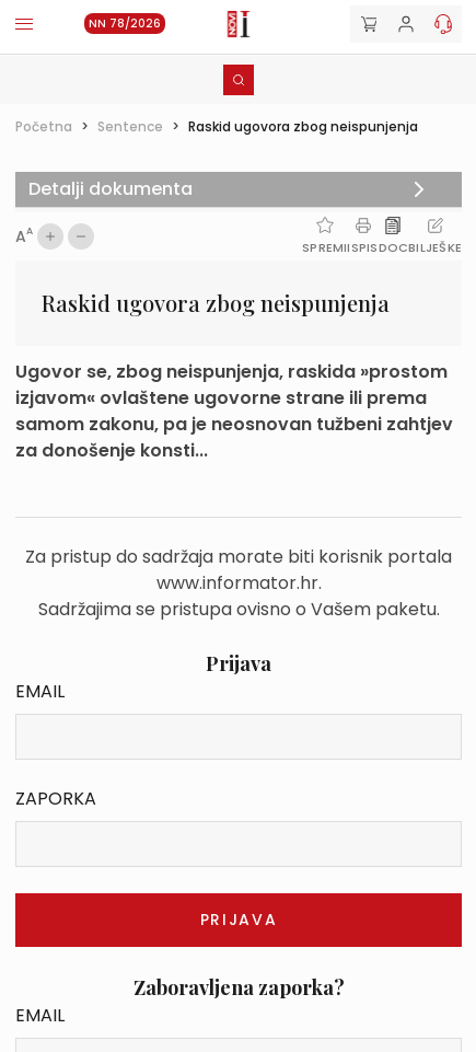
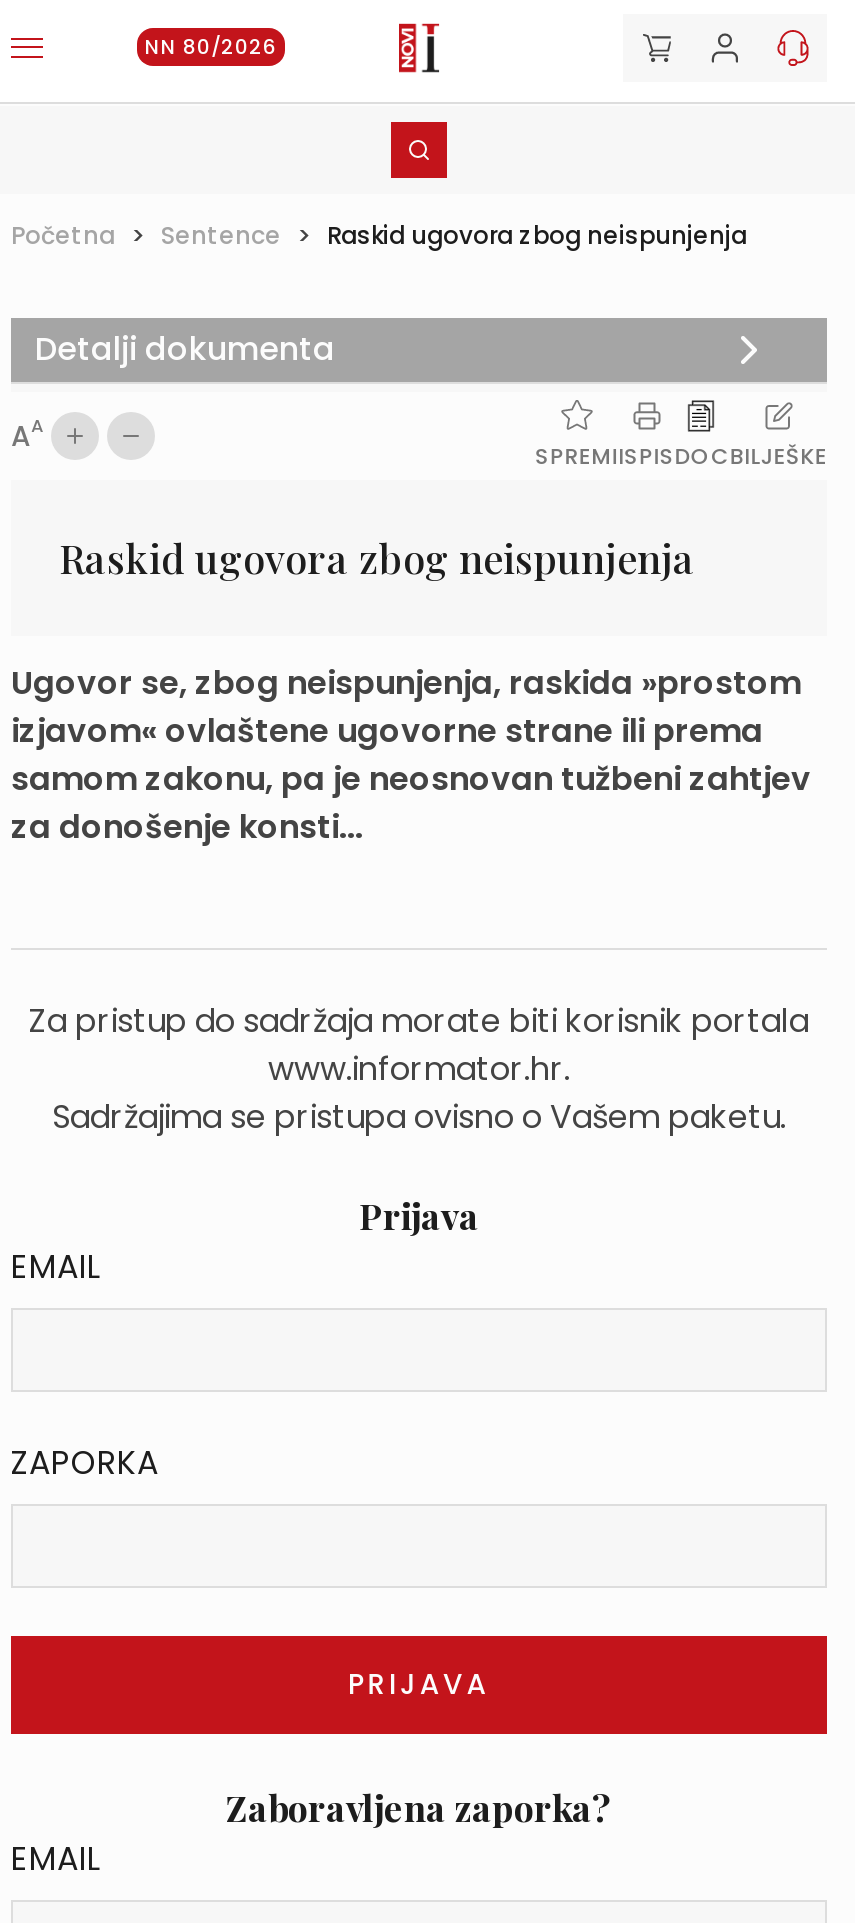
[89,15,161,32] NN 78/2026 -> [145,32,277,62] NN 80/2026

